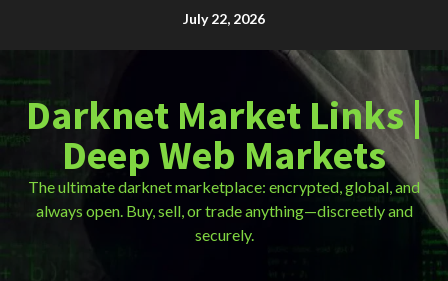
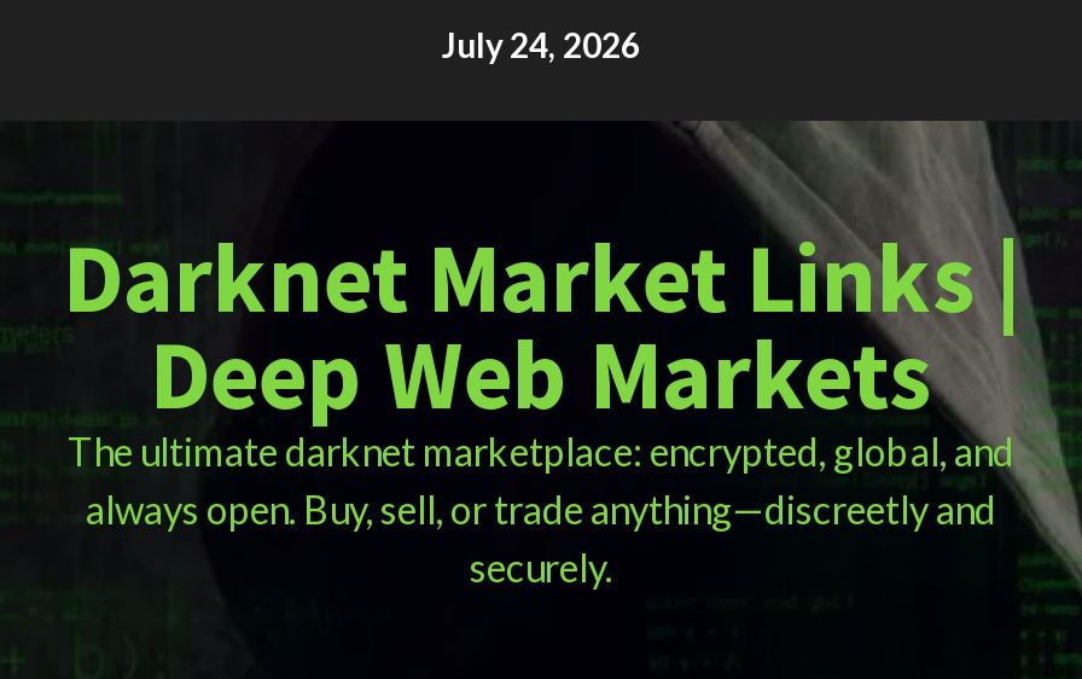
[183,9,265,26] July 22, 2026 -> [442,23,640,64] July 24, 2026

